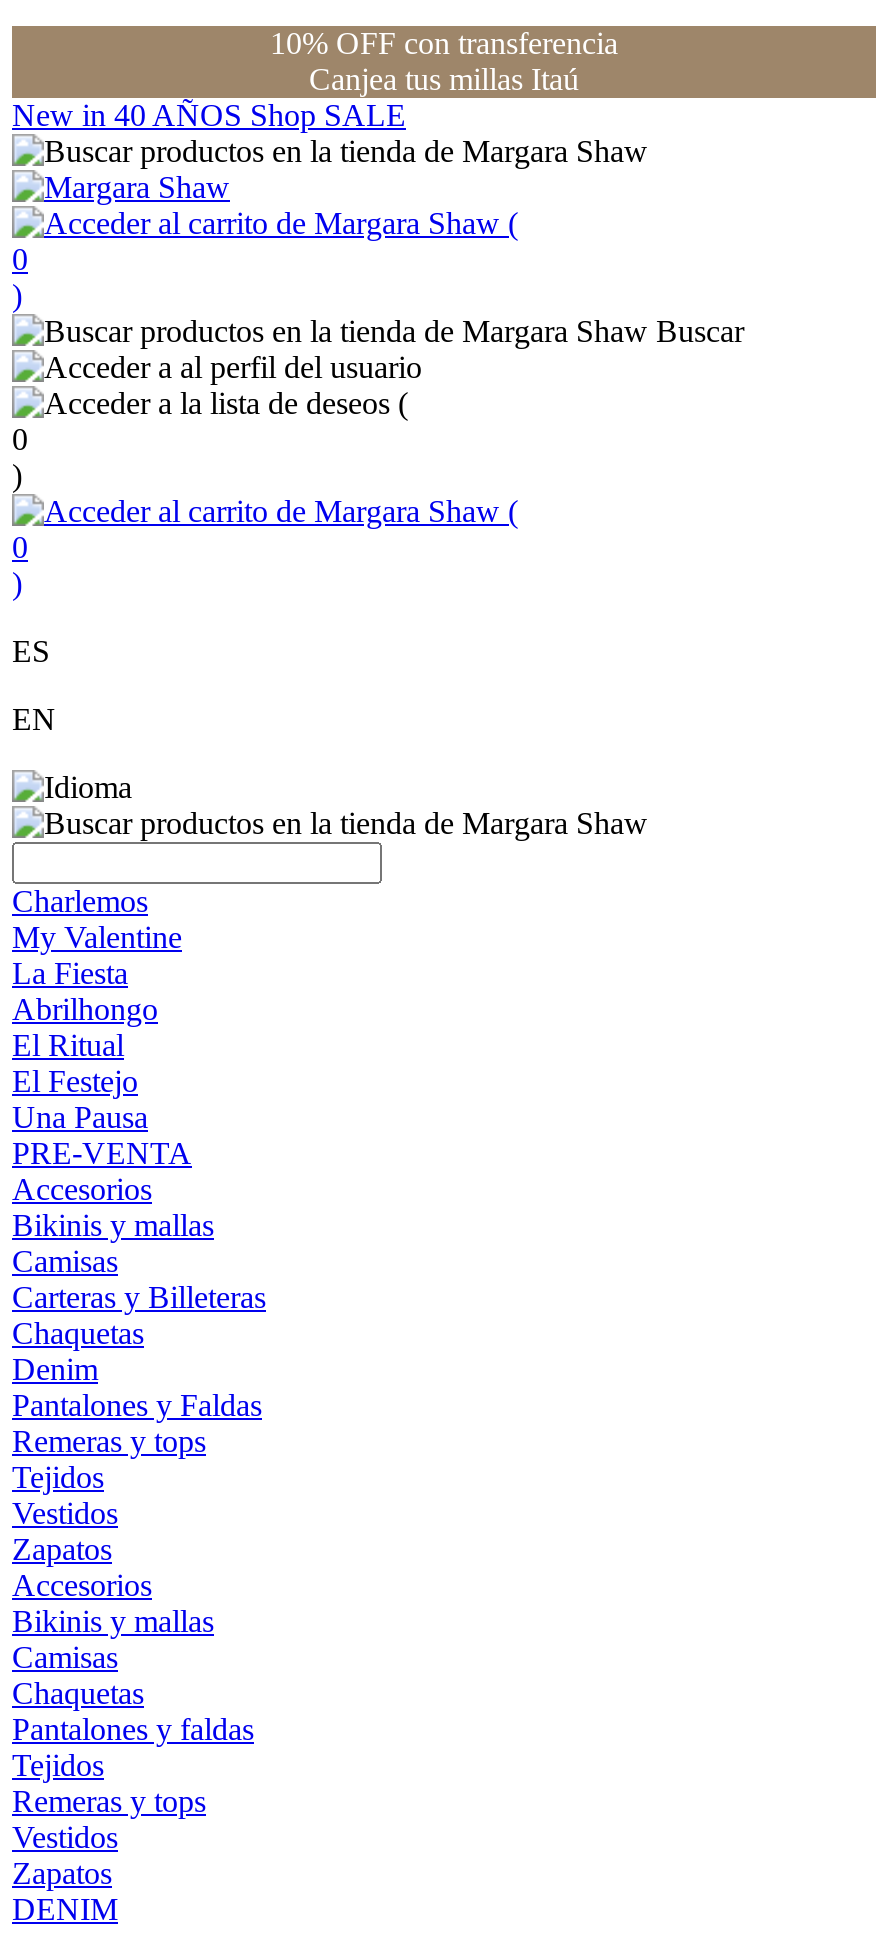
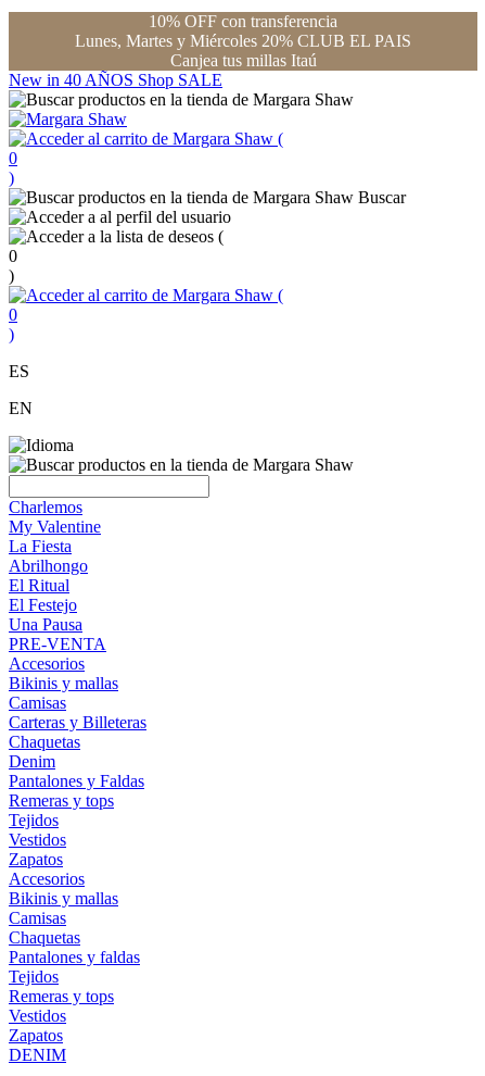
none -> [75,32,411,50] Lunes, Martes y Miércoles 20% CLUB EL PAIS

